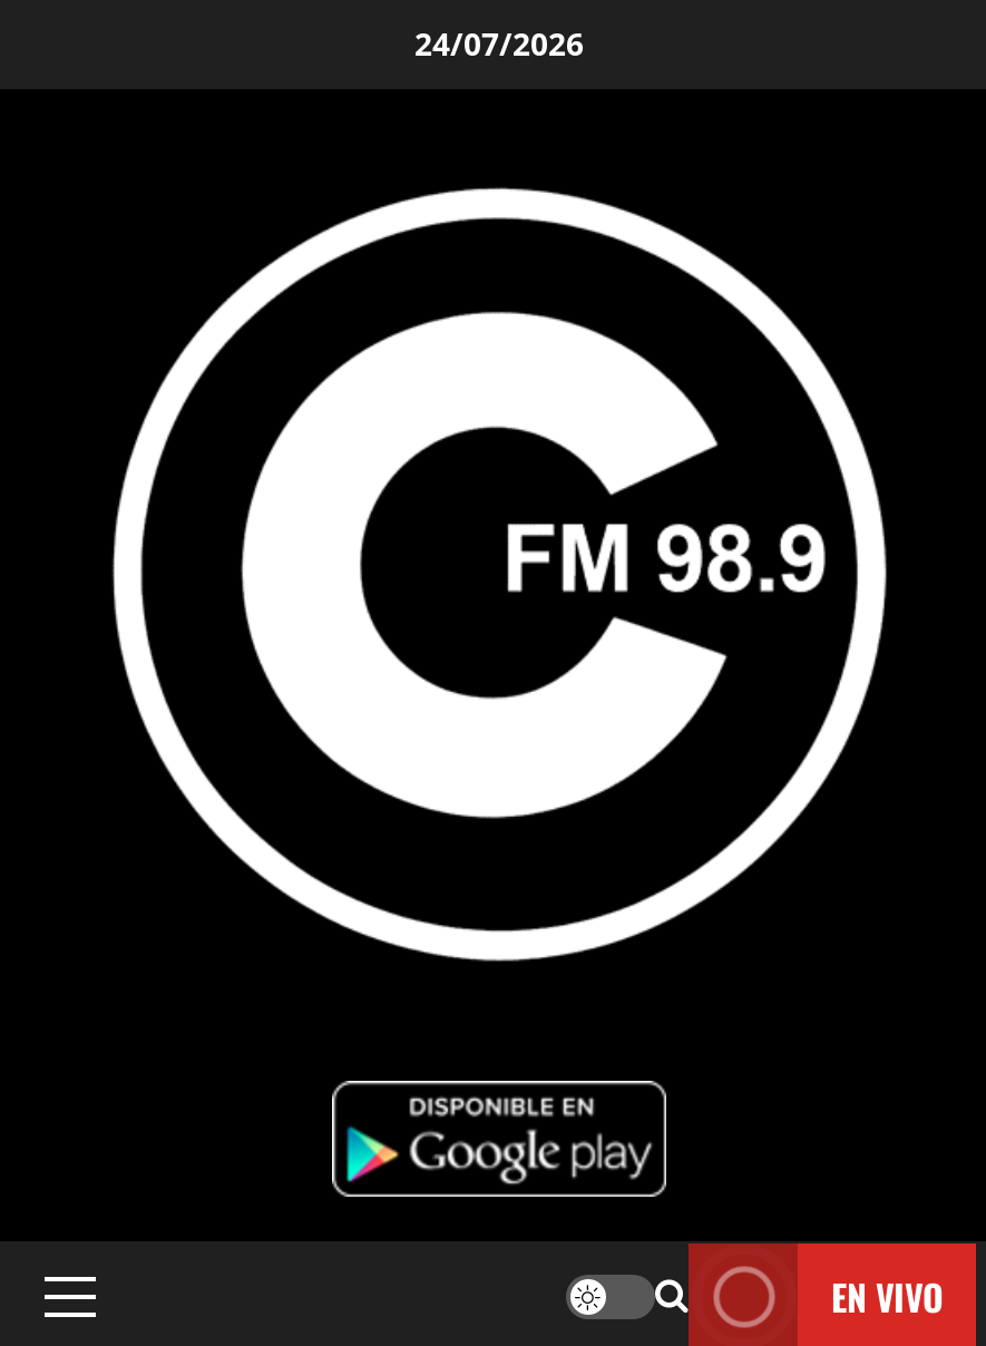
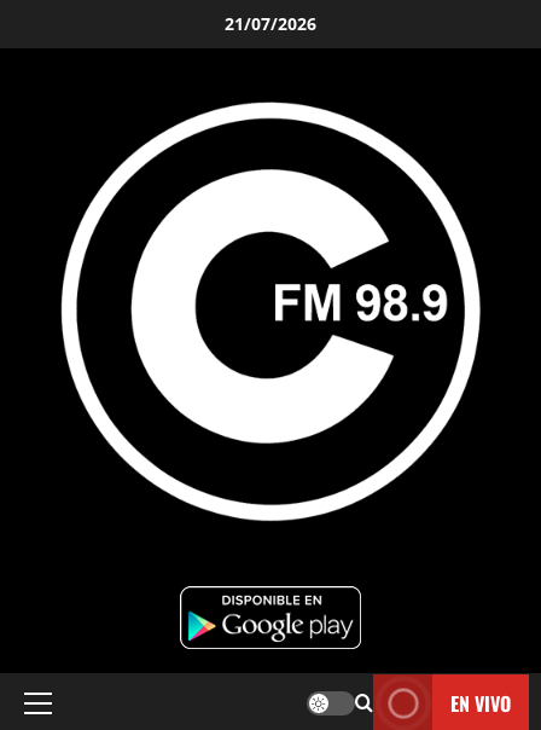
[414,22,584,65] 24/07/2026 -> [225,12,316,35] 21/07/2026

